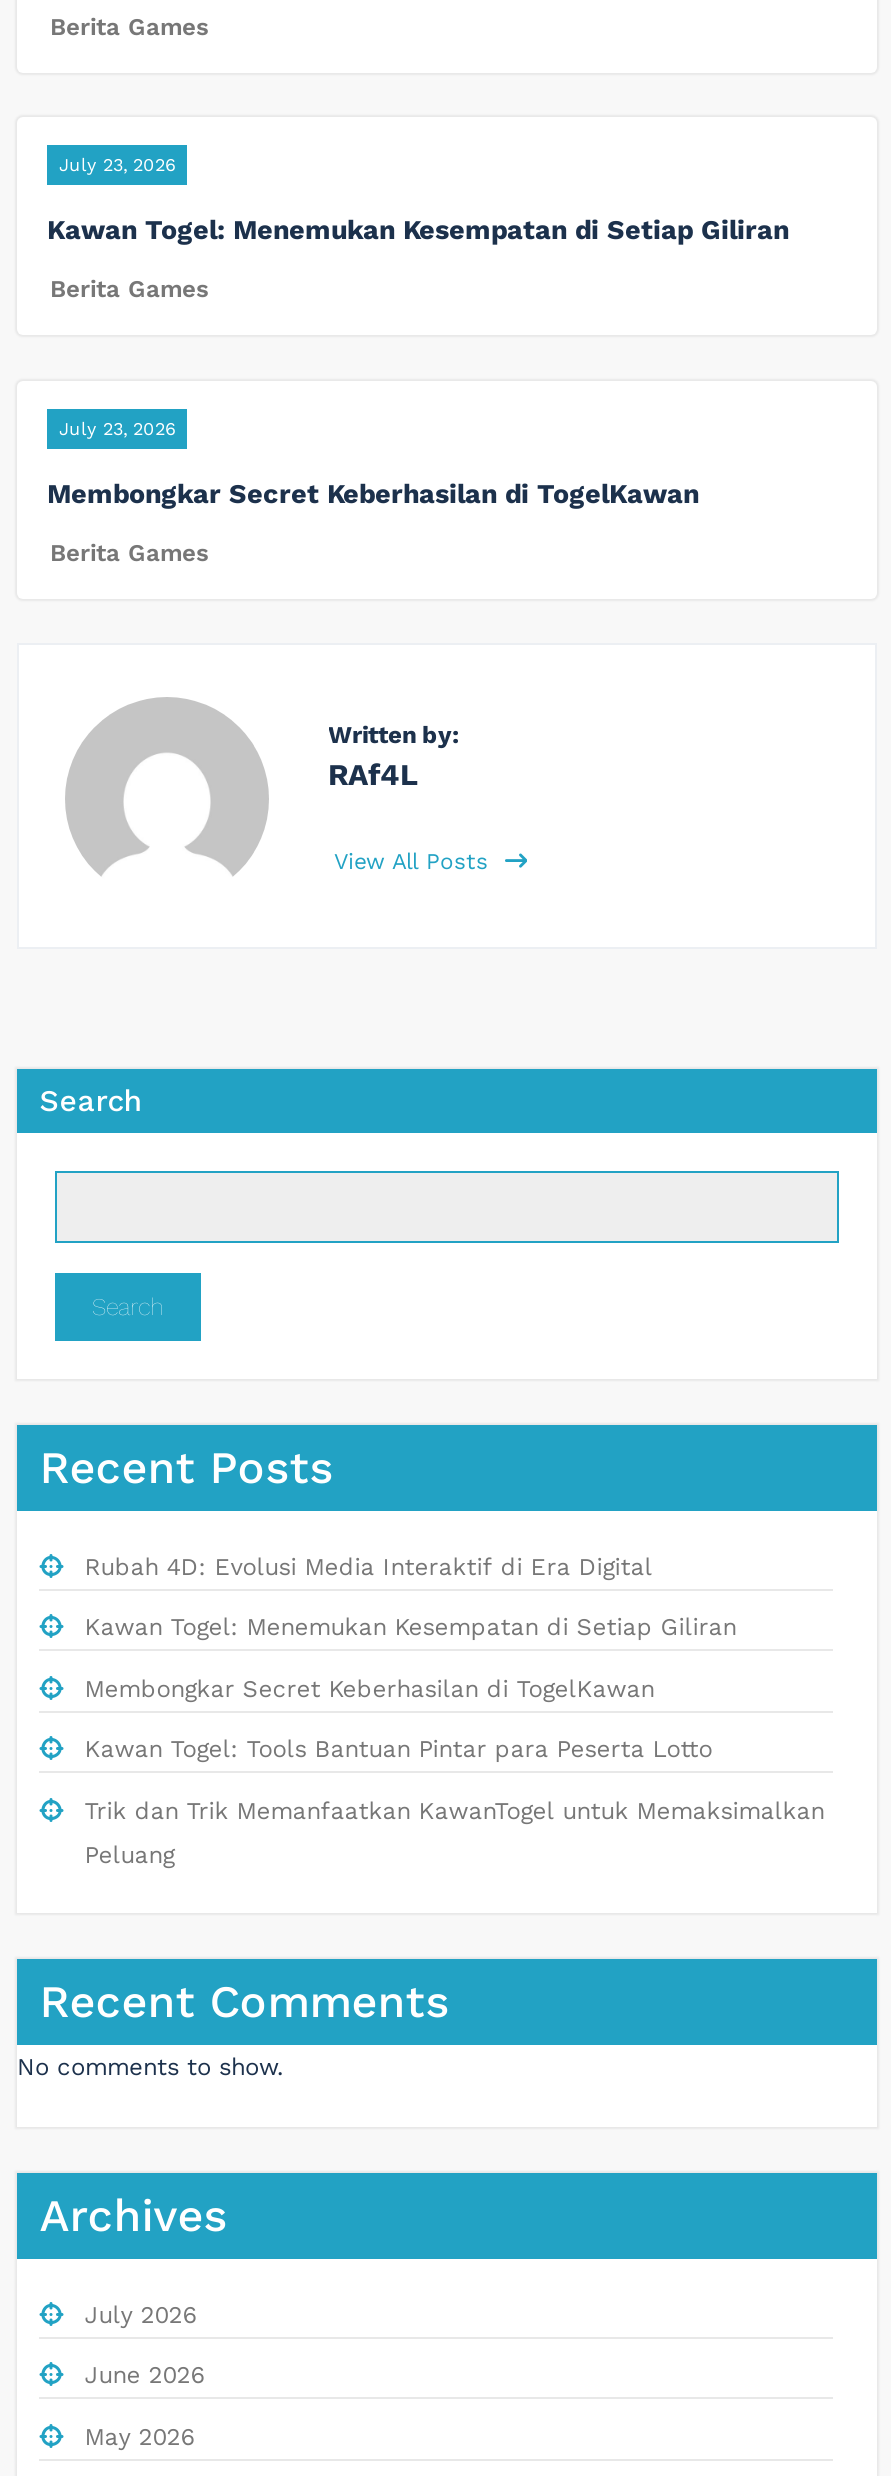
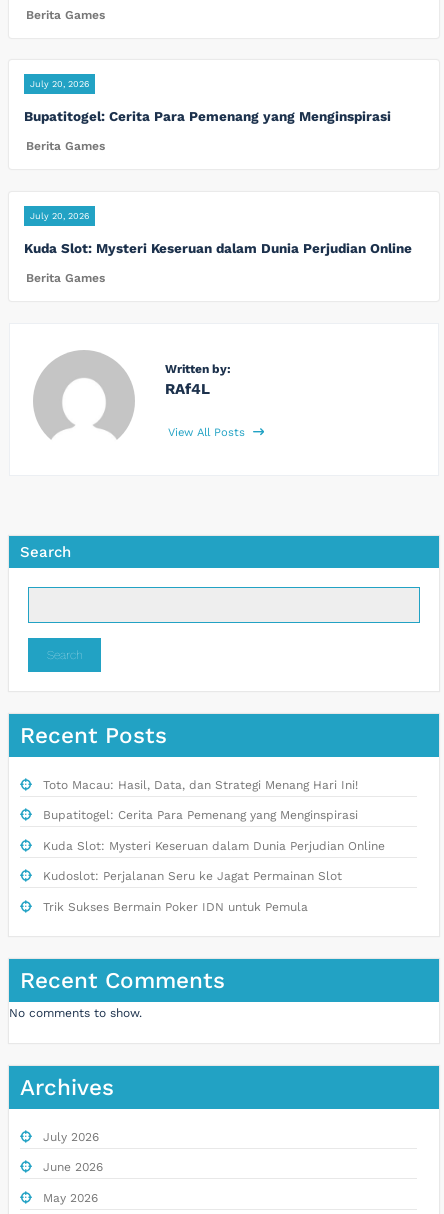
[59,155,175,175] July 23, 2026 -> [30,79,89,89] July 20, 2026
[47,213,789,245] Kawan Togel: Menemukan Kesempatan di Setiap Giliran -> [24,108,391,124] Bupatitogel: Cerita Para Pemenang yang Menginspirasi
[59,418,175,438] July 23, 2026 -> [30,211,89,221] July 20, 2026
[47,476,699,508] Membongkar Secret Keberhasilan di TogelKawan -> [24,240,412,256] Kuda Slot: Mysteri Keseruan dalam Dunia Perjudian Online
[85,1552,825,1868] Rubah 4D: Evolusi Media Interaktif di Era Digital | Kawan Togel: Menemukan Kesempatan di Setiap Giliran | Membongkar Secret Keberhasilan di TogelKawan | Kawan Togel: Tools Bantuan Pintar para Peserta Lotto | Trik dan Trik Memanfaatkan KawanTogel untuk Memaksimalkan | Peluang -> [43,778,385,914] Toto Macau: Hasil, Data, dan Strategi Menang Hari Ini! | Bupatitogel: Cerita Para Pemenang yang Menginspirasi | Kuda Slot: Mysteri Keseruan dalam Dunia Perjudian Online | Kudoslot: Perjalanan Seru ke Jagat Permainan Slot | Trik Sukses Bermain Poker IDN untuk Pemula

